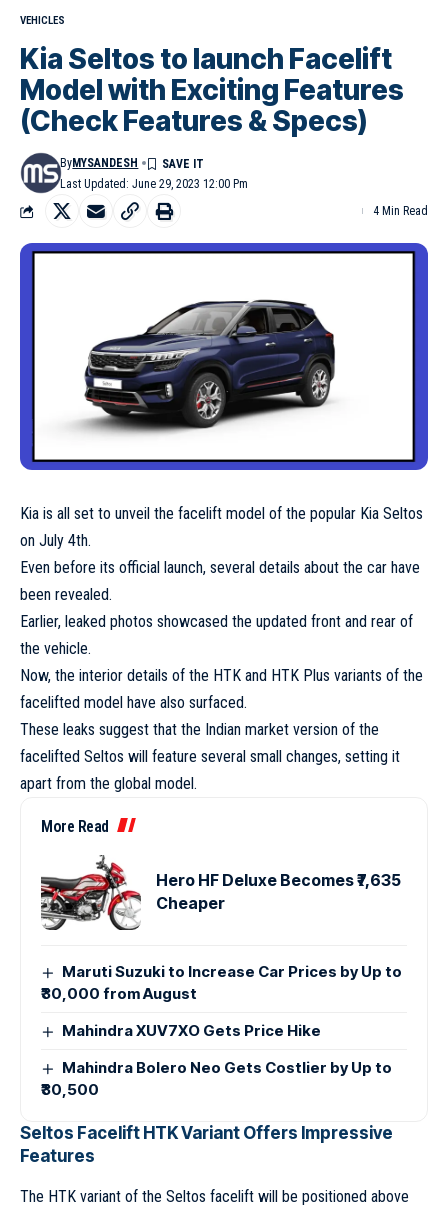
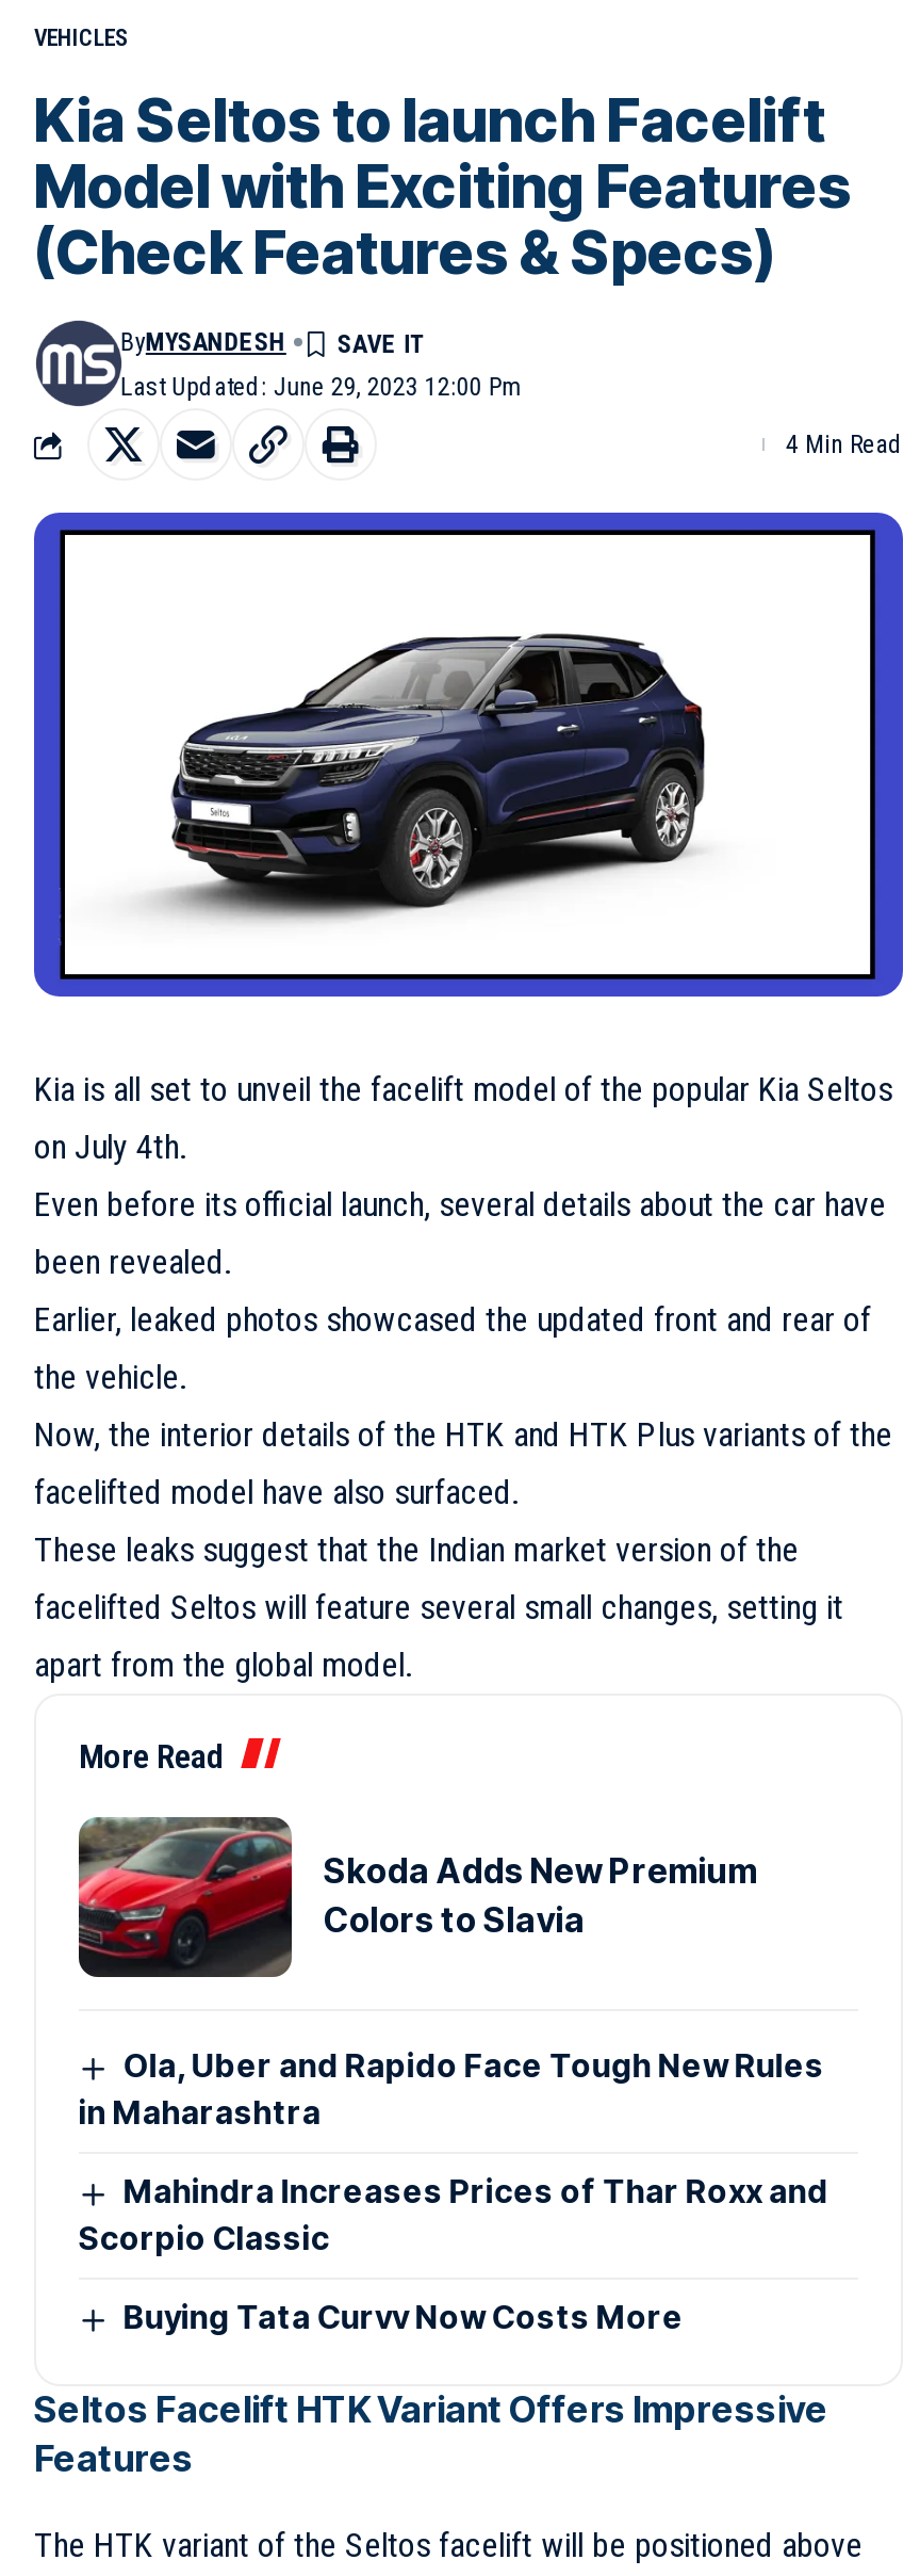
[40,855,401,930] [image] | Hero HF Deluxe Becomes ₹7,635 | Cheaper -> [77,1815,758,1979] [image] | Skoda Adds New Premium | Colors to Slavia
[41,962,402,1003] Maruti Suzuki to Increase Car Prices by Up to | ₹30,000 from August -> [79,2045,824,2132] Ola, Uber and Rapido Face Tough New Rules | in Maharashtra
[62,1021,321,1040] Mahindra XUV7XO Gets Price Hike -> [79,2170,829,2258] Mahindra Increases Prices of Thar Roxx and | Scorpio Classic
[41,1058,392,1099] Mahindra Bolero Neo Gets Costlier by Up to | ₹30,500 -> [124,2296,684,2337] Buying Tata Curvv Now Costs More

